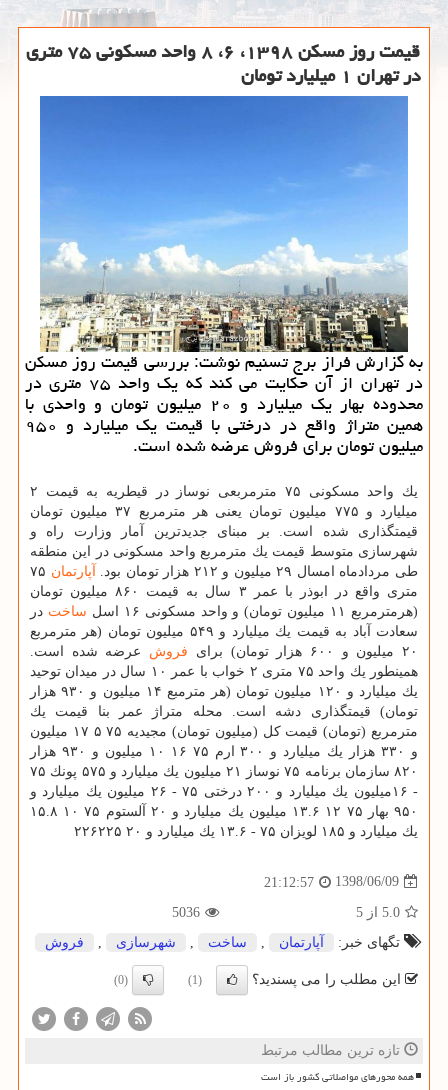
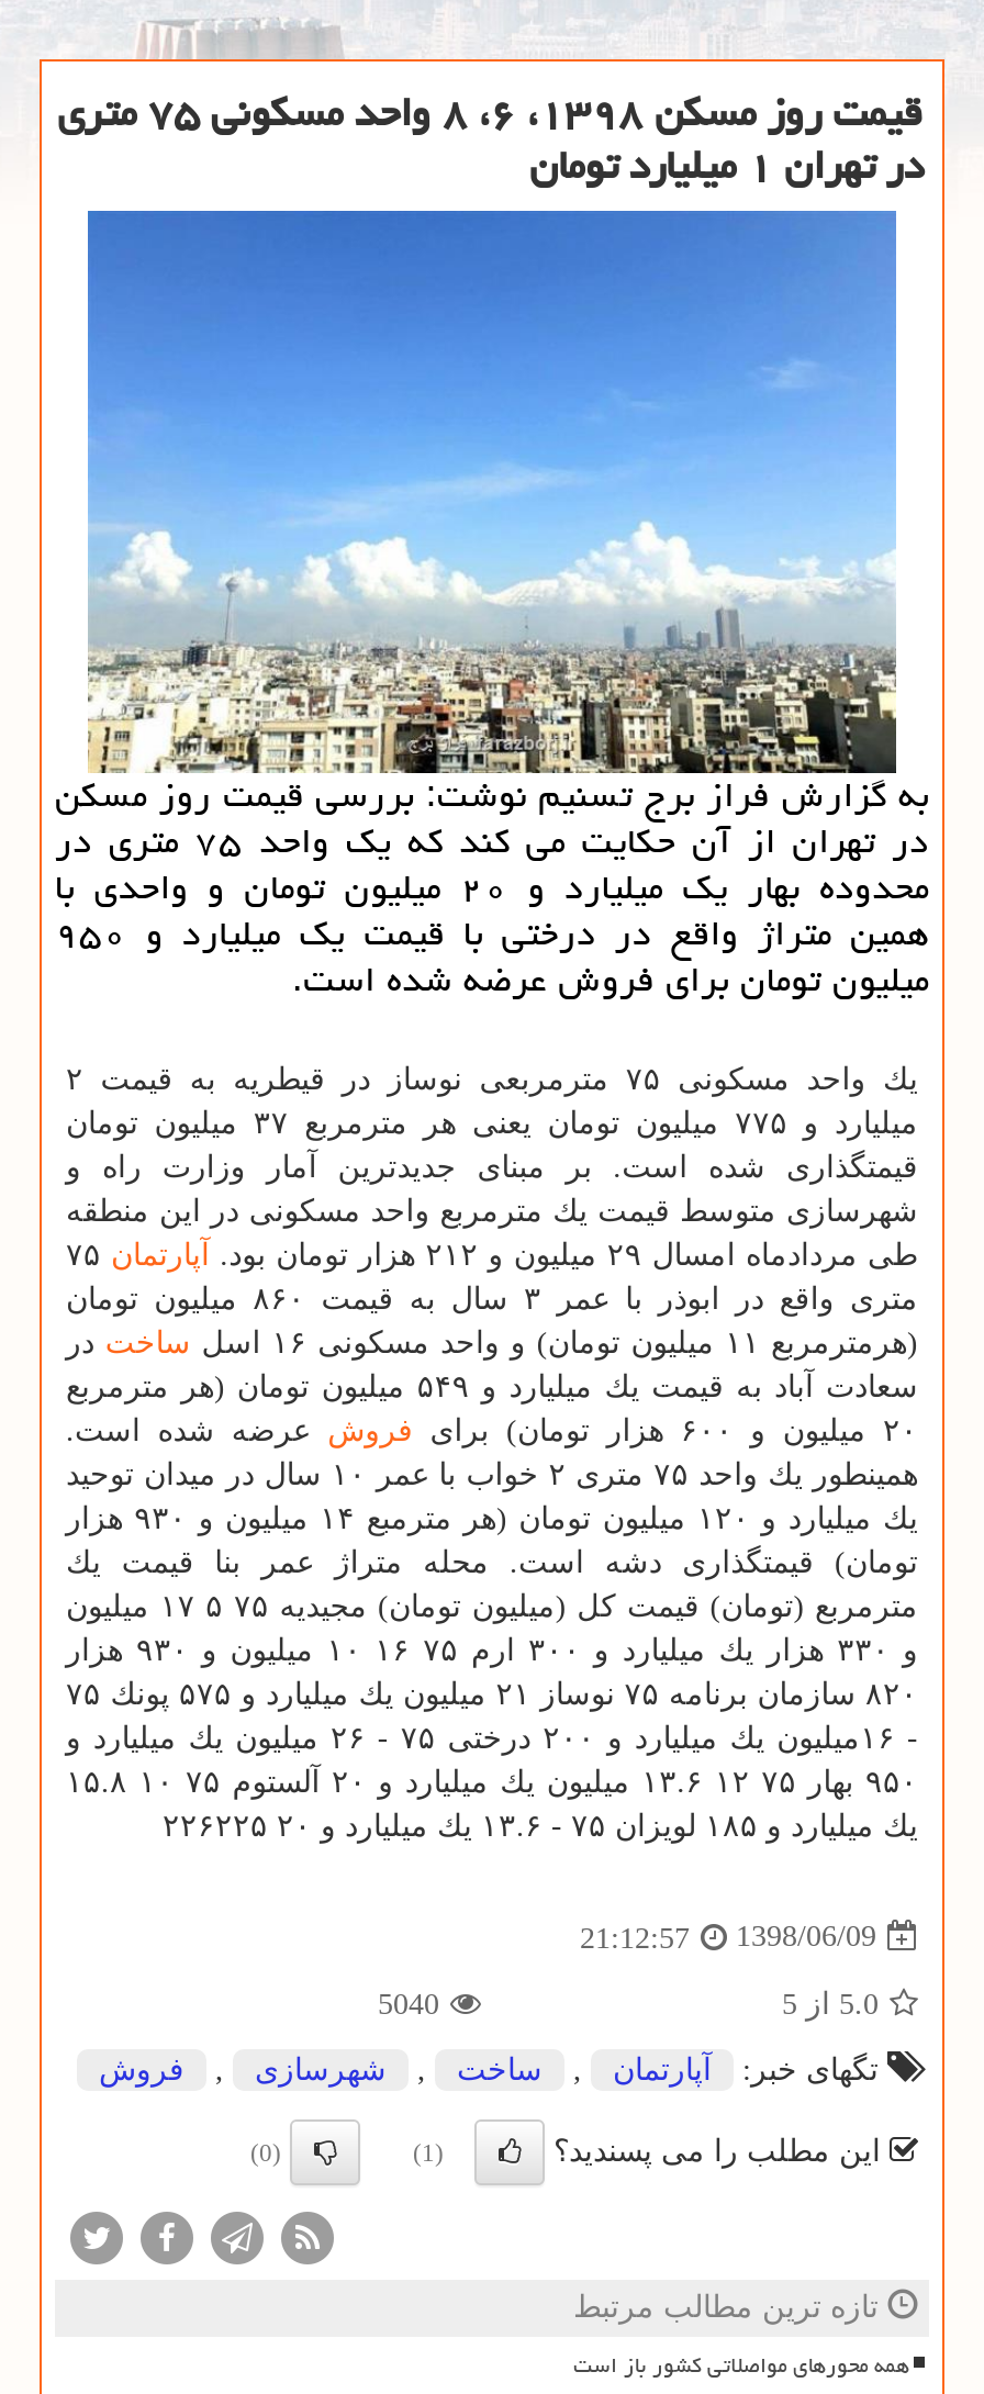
[172,905,200,920] 5036 -> [378,1988,439,2021] 5040

